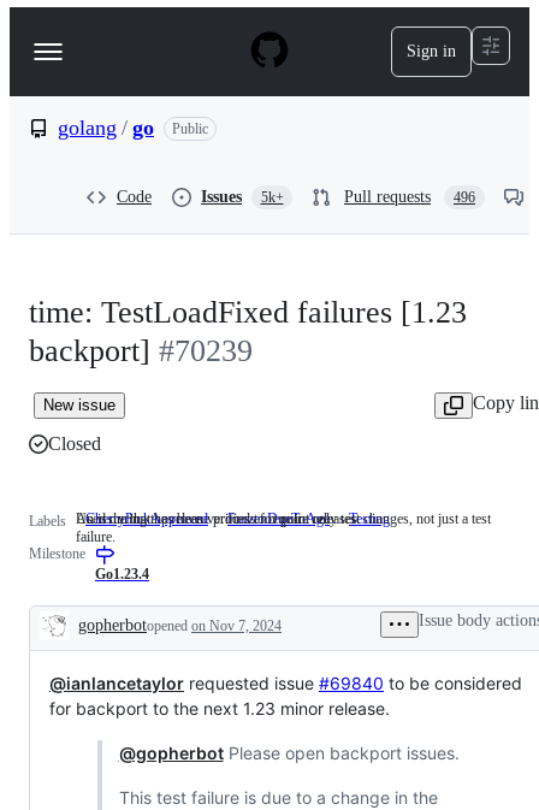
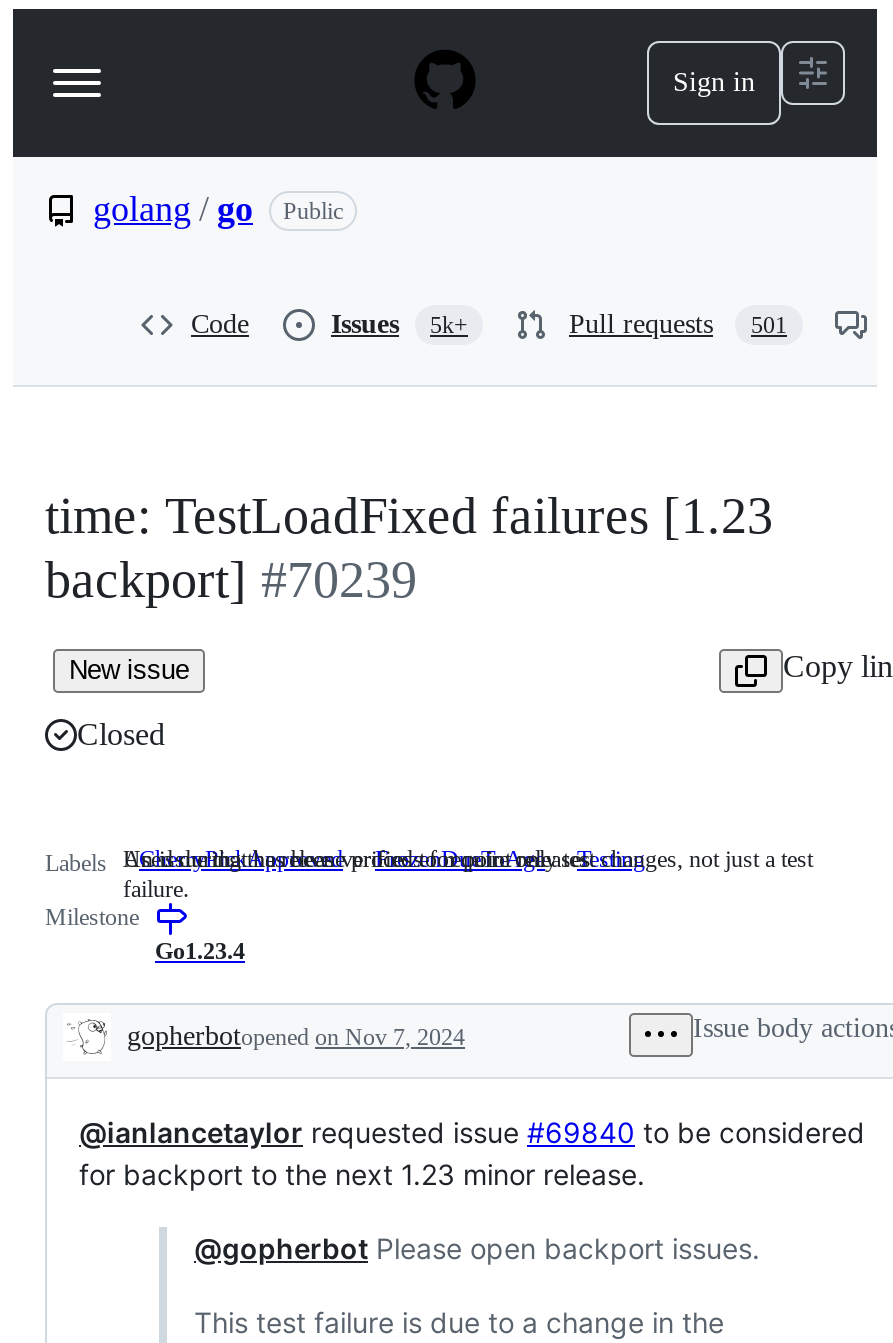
[344,188,475,206] Pull requests 496 -> [569,309,787,339] Pull requests 501

